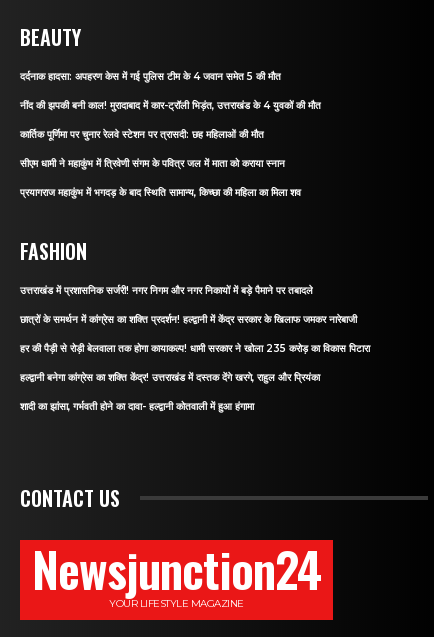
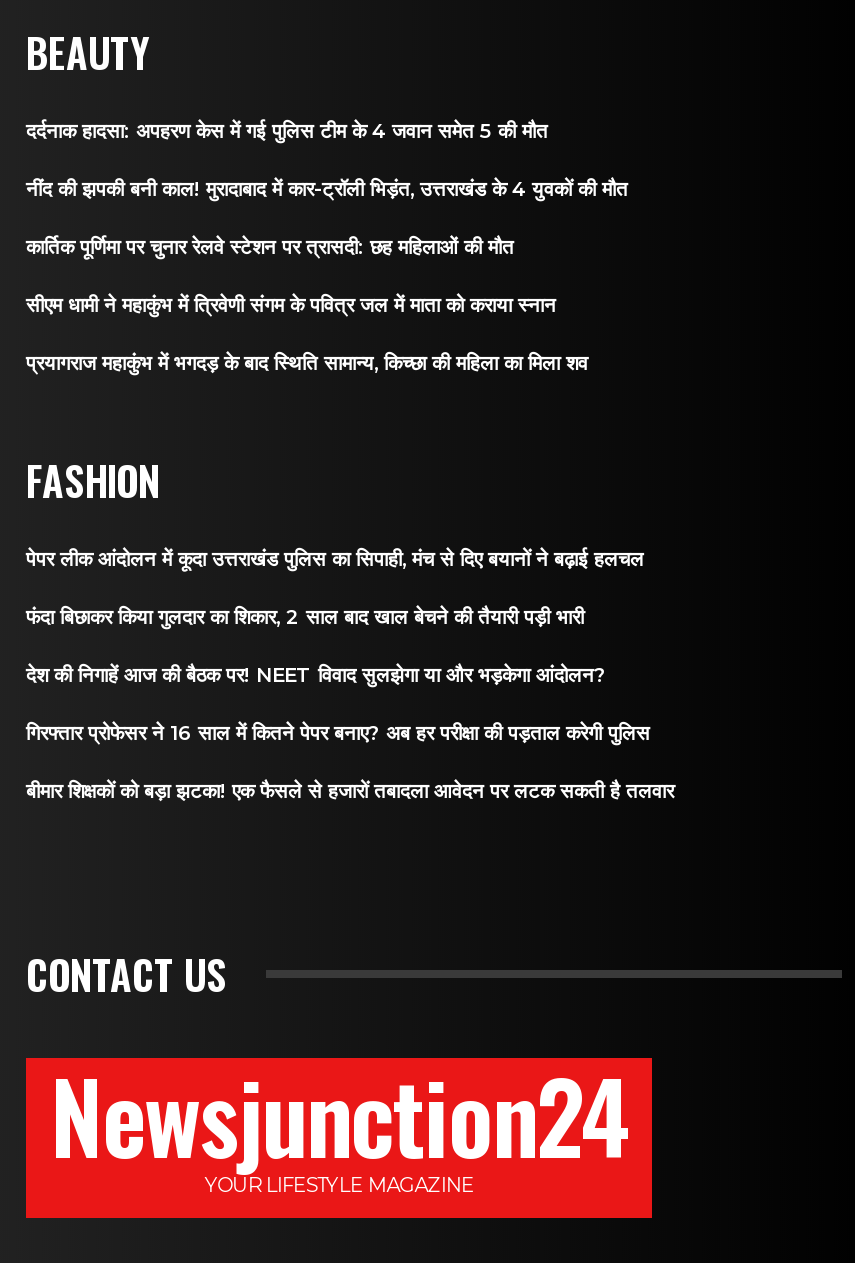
[20,284,313,297] उत्तराखंड में प्रशासनिक सर्जरी! नगर निगम और नगर निकायों में बड़े पैमाने पर तबादले -> [26,546,644,572] पेपर लीक आंदोलन में कूदा उत्तराखंड पुलिस का सिपाही, मंच से दिए बयानों ने बढ़ाई हलचल
[20,313,357,326] छात्रों के समर्थन में कांग्रेस का शक्ति प्रदर्शन! हल्द्वानी में केंद्र सरकार के खिलाफ जमकर नारेबाजी -> [26,604,584,630] फंदा बिछाकर किया गुलदार का शिकार, 2 साल बाद खाल बेचने की तैयारी पड़ी भारी
[20,342,370,355] हर की पैड़ी से रोड़ी बेलवाला तक होगा कायाकल्प! धामी सरकार ने खोला 235 करोड़ का विकास पिटारा -> [26,662,606,688] देश की निगाहें आज की बैठक पर! NEET विवाद सुलझेगा या और भड़केगा आंदोलन?
[20,371,320,384] हल्द्वानी बनेगा कांग्रेस का शक्ति केंद्र! उत्तराखंड में दस्तक देंगे खरगे, राहुल और प्रियंका -> [26,720,650,746] गिरफ्तार प्रोफेसर ने 16 साल में कितने पेपर बनाए? अब हर परीक्षा की पड़ताल करेगी पुलिस
[20,400,254,413] शादी का झांसा, गर्भवती होने का दावा- हल्द्वानी कोतवाली में हुआ हंगामा -> [26,778,674,804] बीमार शिक्षकों को बड़ा झटका! एक फैसले से हजारों तबादला आवेदन पर लटक सकती है तलवार

